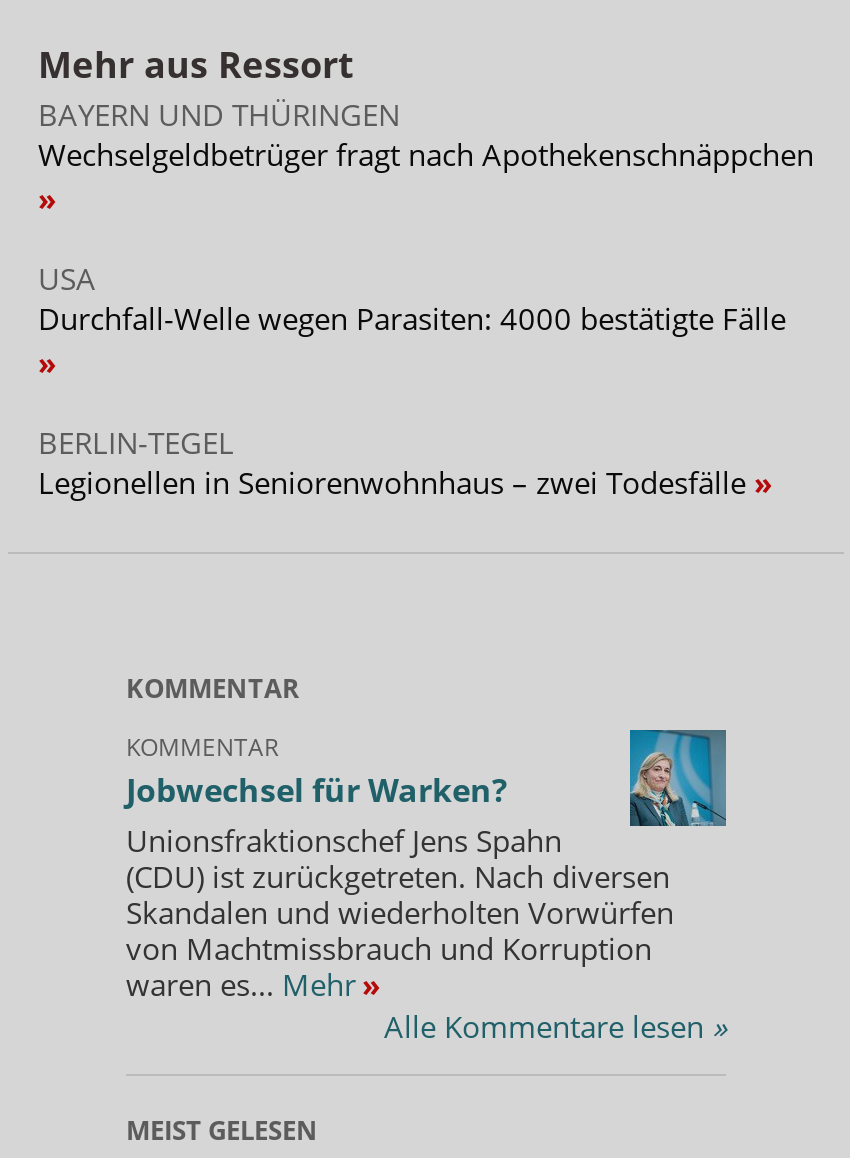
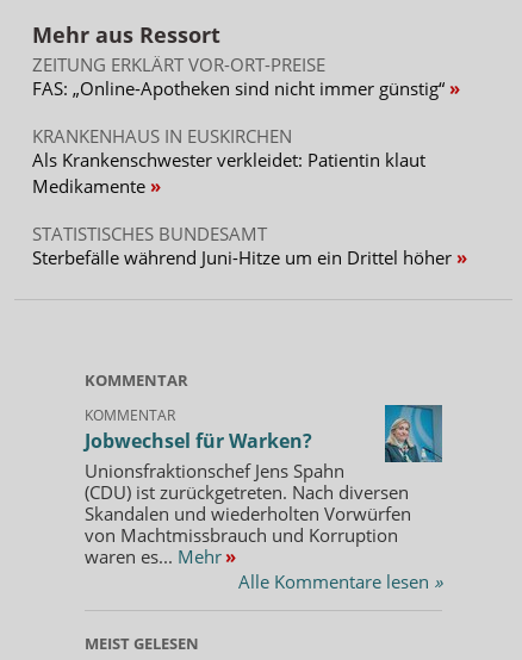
[38,93,814,173] BAYERN UND THÜRINGEN | Wechselgeldbetrüger fragt nach Apothekenschnäppchen -> [32,52,449,100] ZEITUNG ERKLÄRT VOR-ORT-PREISE | FAS: „Online-Apotheken sind nicht immer günstig“
[38,257,786,337] USA | Durchfall-Welle wegen Parasiten: 4000 bestätigte Fälle -> [32,124,425,197] KRANKENHAUS IN EUSKIRCHEN | Als Krankenschwester verkleidet: Patientin klaut | Medikamente
[38,421,754,501] BERLIN-TEGEL | Legionellen in Seniorenwohnhaus – zwei Todesfälle -> [32,221,456,269] STATISTISCHES BUNDESAMT | Sterbefälle während Juni-Hitze um ein Drittel höher

